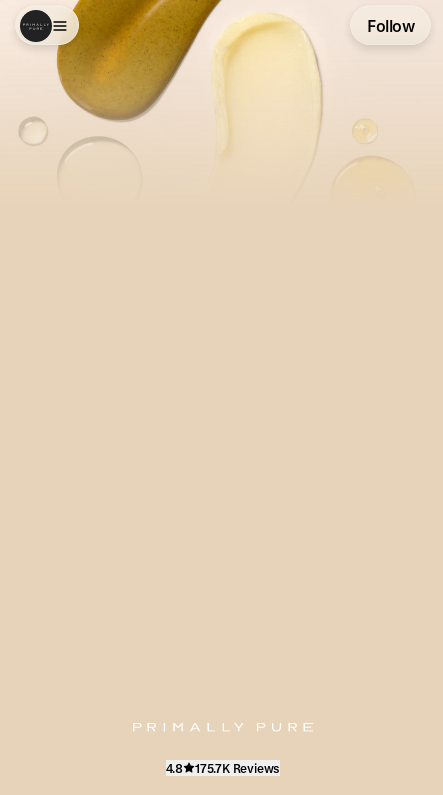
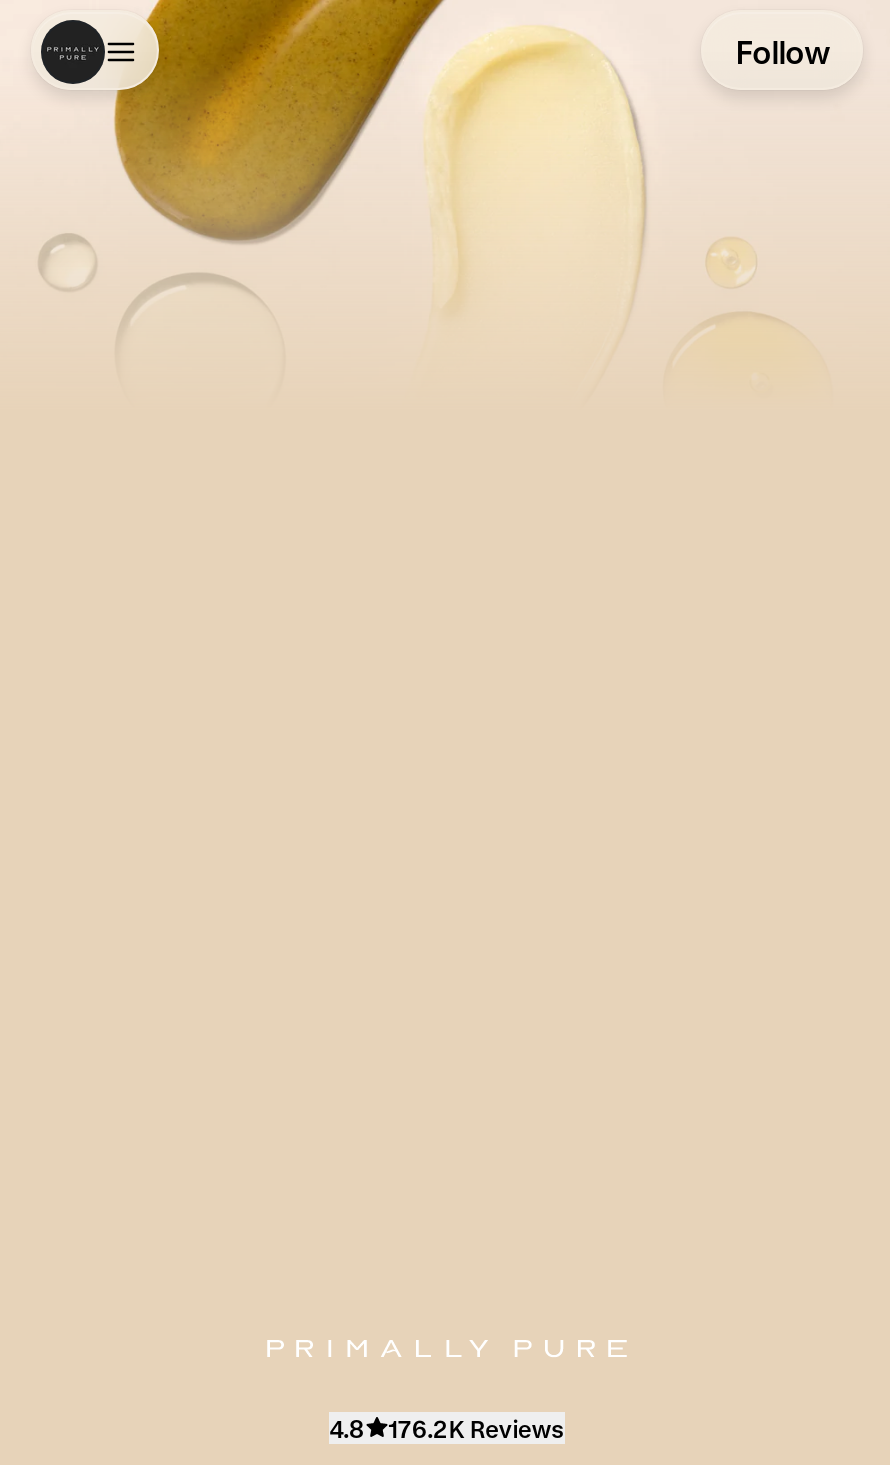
[166,761,280,775] 4.8 175.7K Reviews -> [329,1414,565,1442] 4.8 176.2K Reviews

